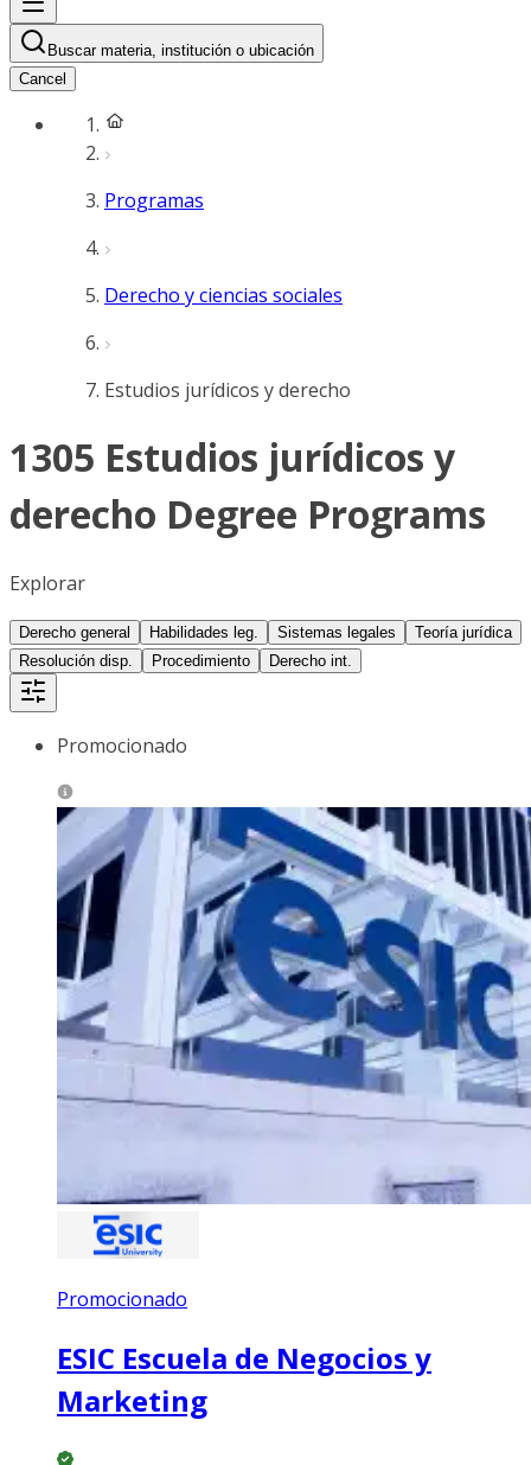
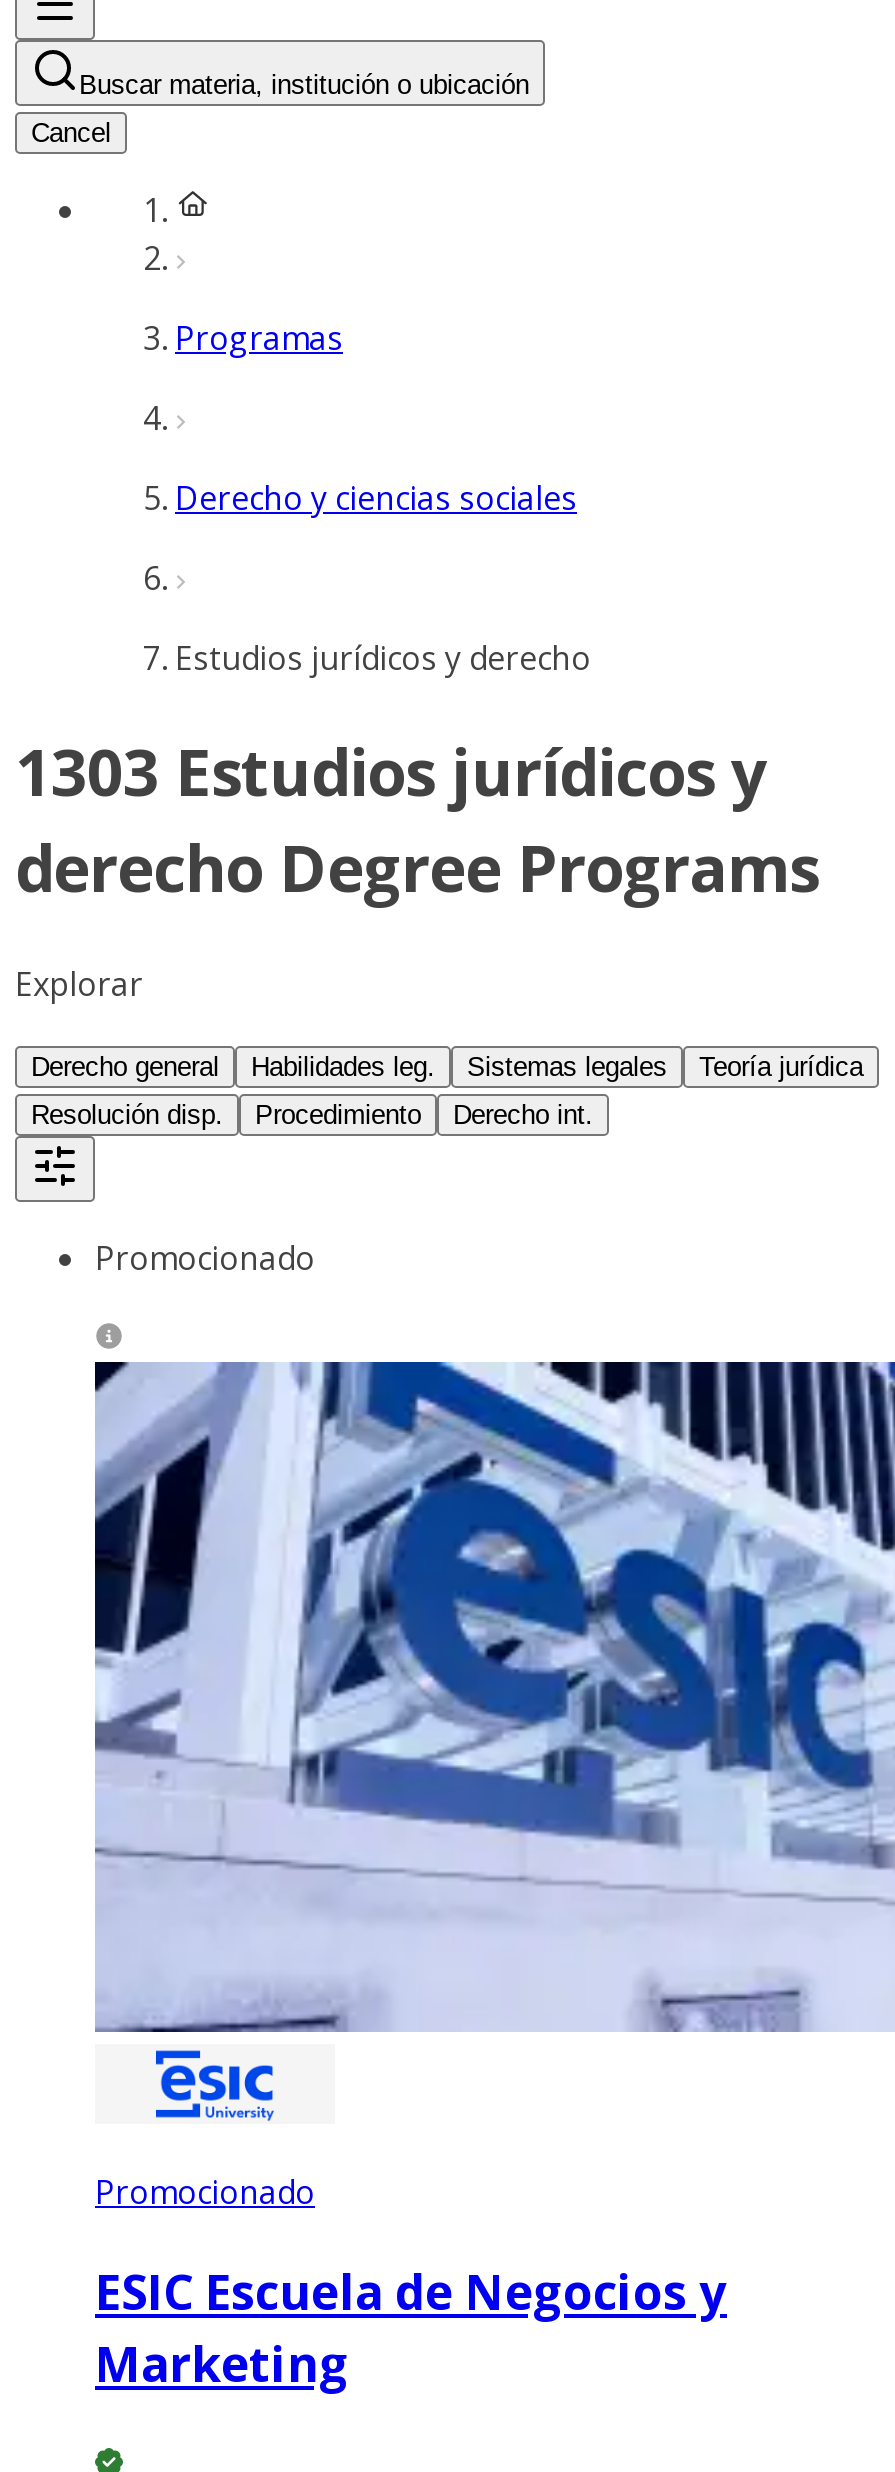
[9,432,455,483] 1305 Estudios jurídicos y -> [15,729,767,815] 1303 Estudios jurídicos y

